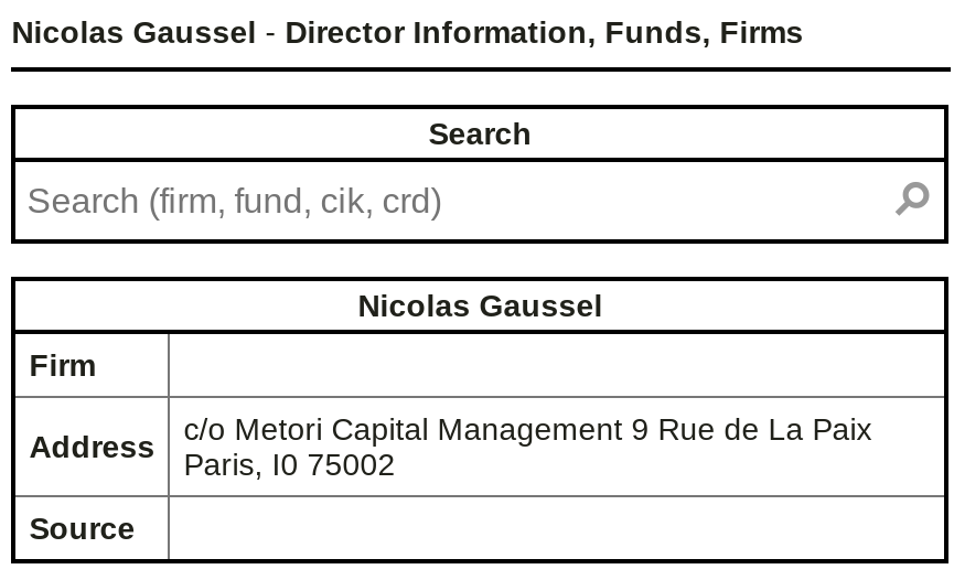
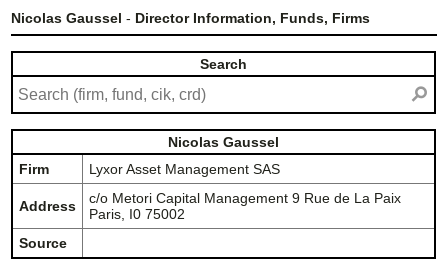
none -> [89,161,280,177] Lyxor Asset Management SAS

